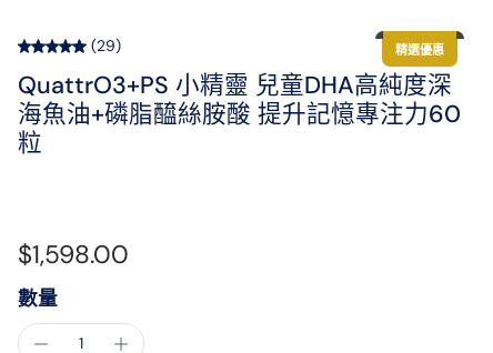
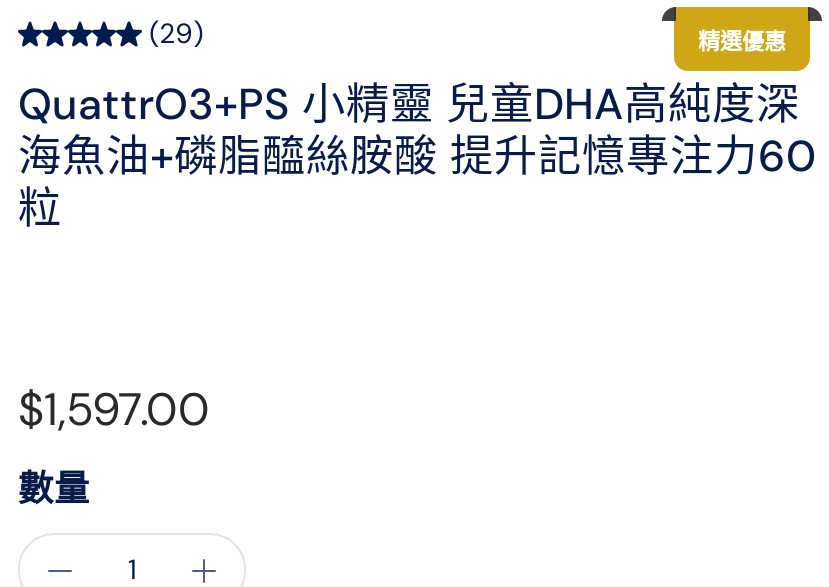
[18,239,129,271] $1,598.00 -> [18,381,210,439] $1,597.00

